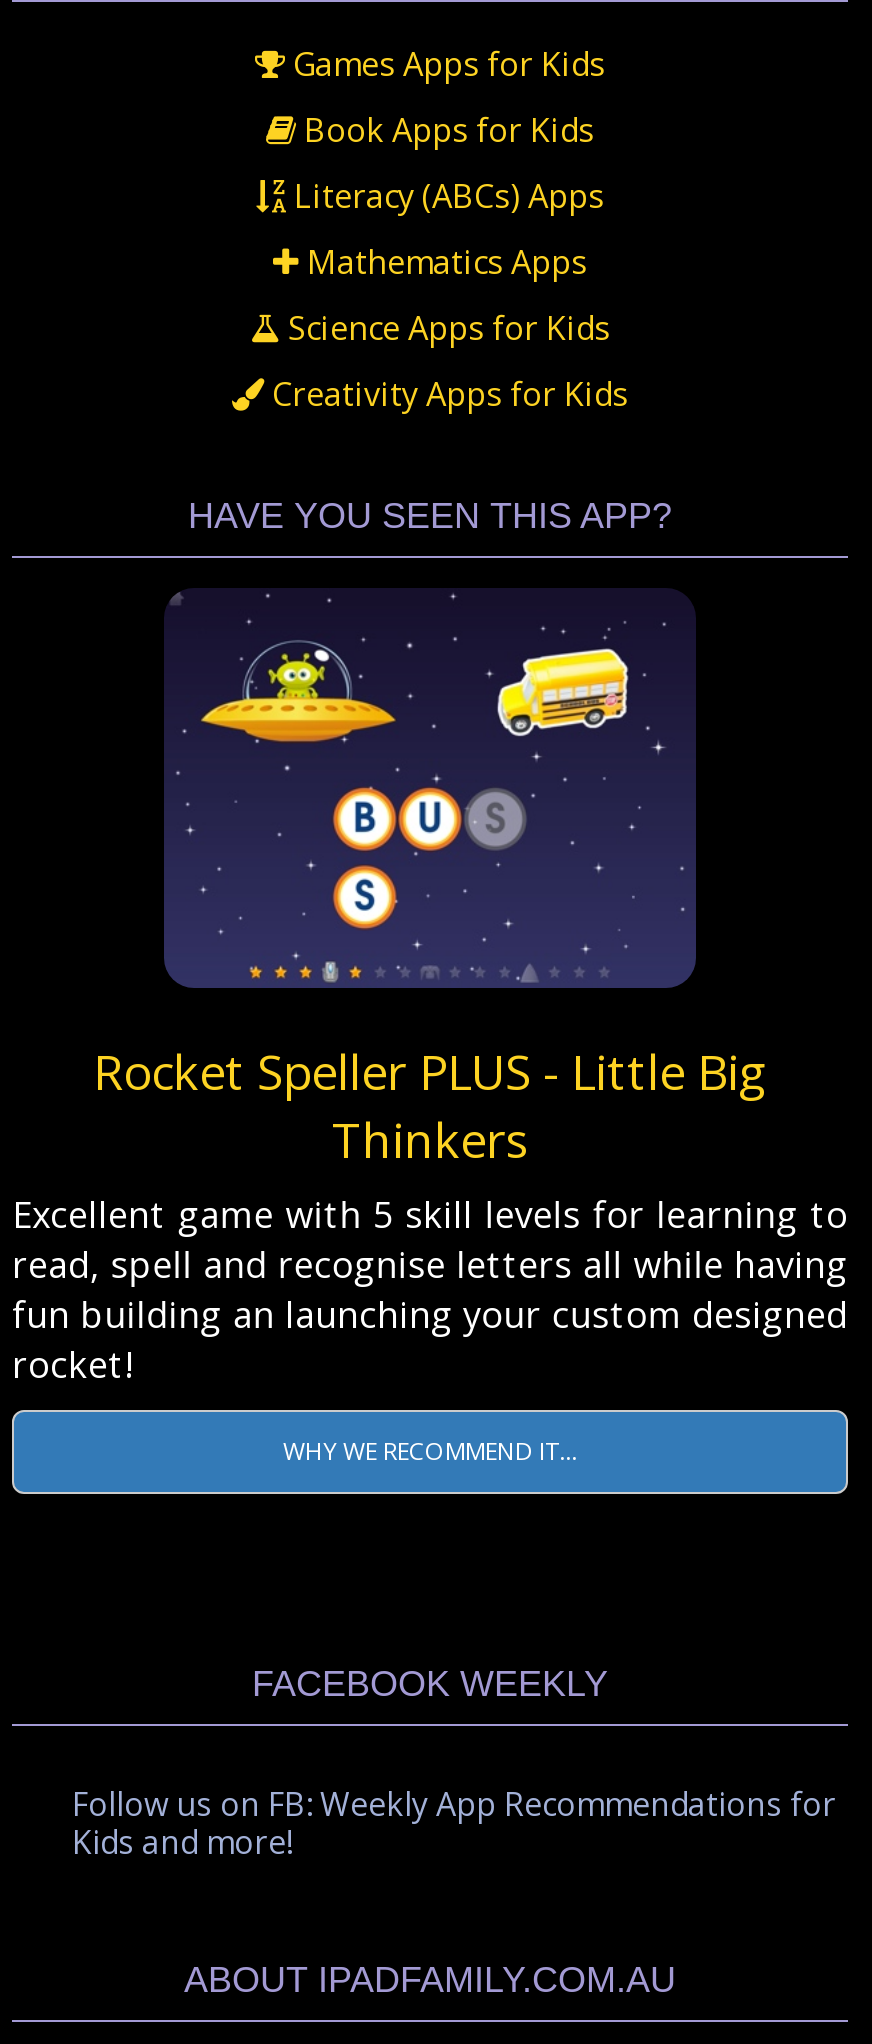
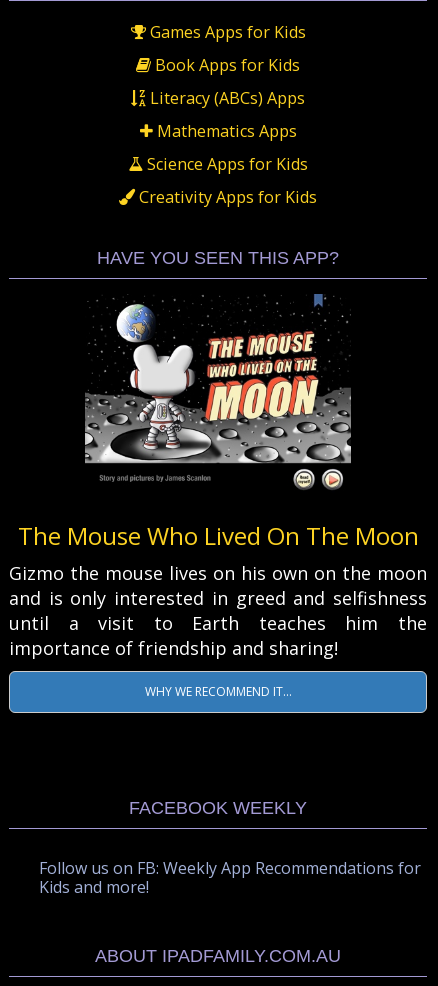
[164,590,696,990] [image] -> [84,294,352,478] [image]
[12,1039,848,1389] Rocket Speller PLUS - Little Big | Thinkers | Excellent game with 5 skill levels for learning to | read, spell and recognise letters all while having | fun building an launching your custom designed | rocket! -> [9,519,427,660] The Mouse Who Lived On The Moon | Gizmo the mouse lives on his own on the moon | and is only interested in greed and selfishness | until a visit to Earth teaches him the | importance of friendship and sharing!

